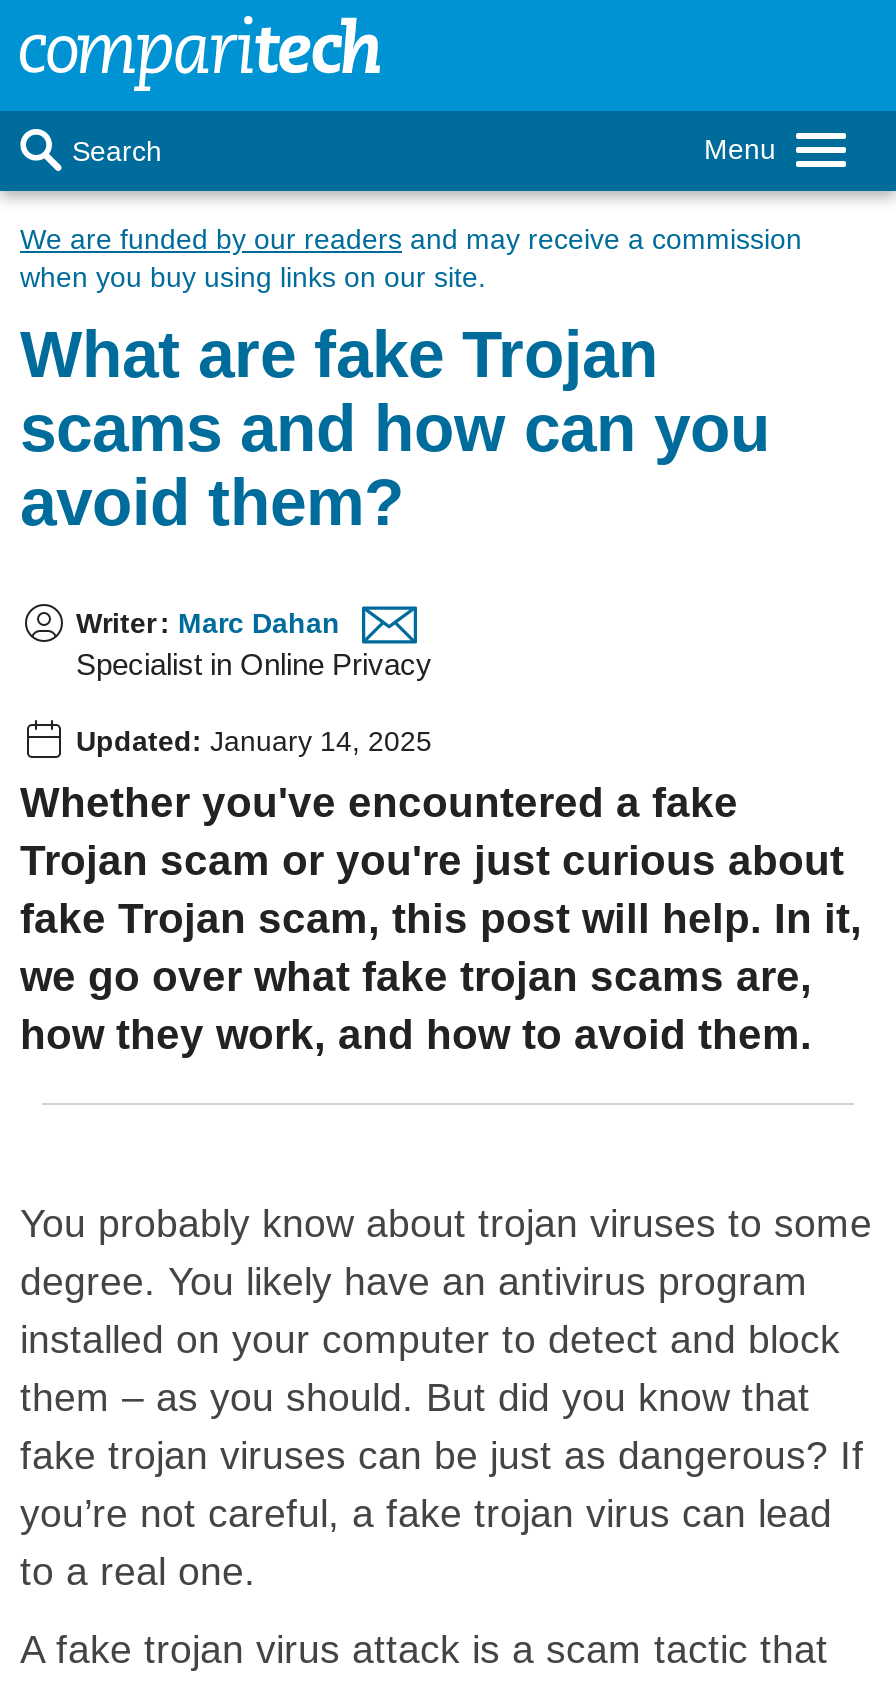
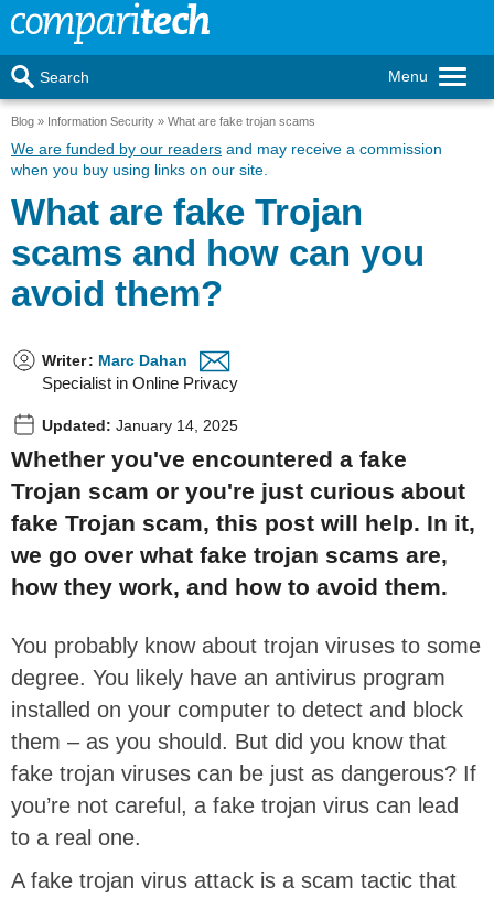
none -> [11,115,315,128] Blog | Information Security | What are fake trojan scams
moved [20,223,862,1057] -> [11,140,475,599]: We are funded by our readers and may receive a commission | when you buy using links on our site. | What are fake Trojan | ... | we go over what fake trojan scams are, | how they work, and how to avoid them.

